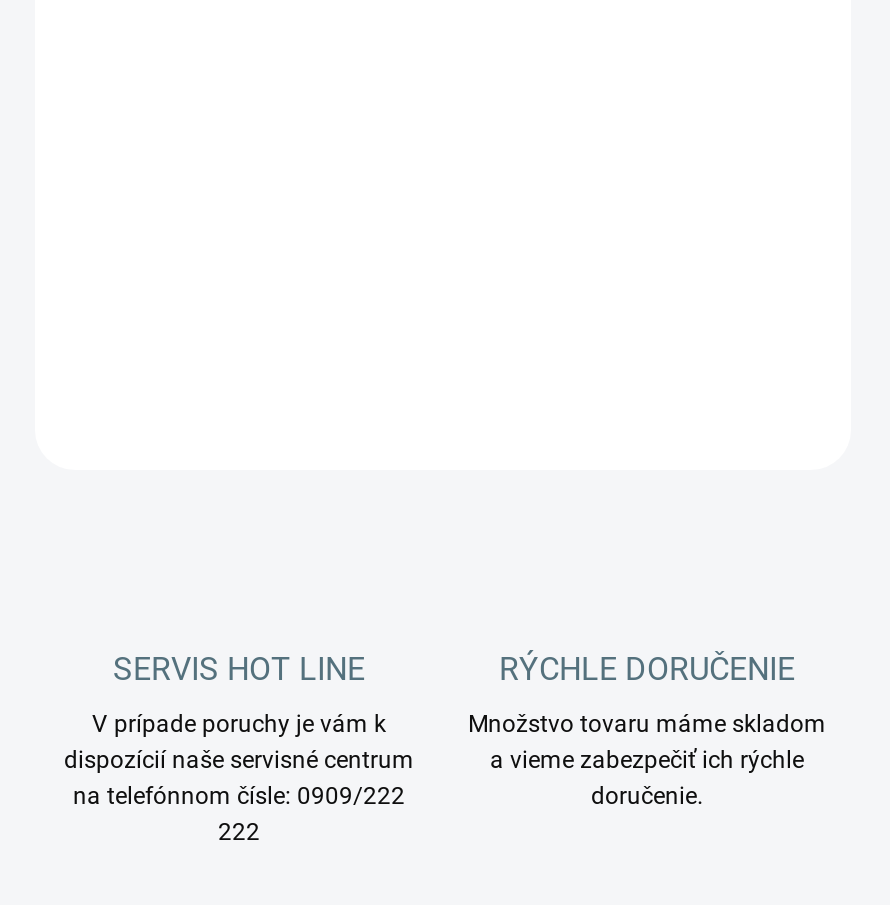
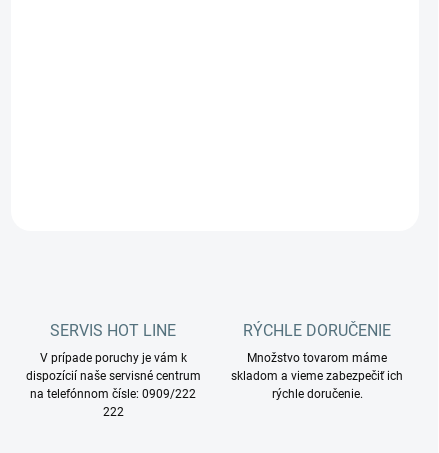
[468,711,826,811] Množstvo tovaru máme skladom | a vieme zabezpečiť ich rýchle | doručenie. -> [231,351,403,401] Množstvo tovarom máme | skladom a vieme zabezpečiť ich | rýchle doručenie.

